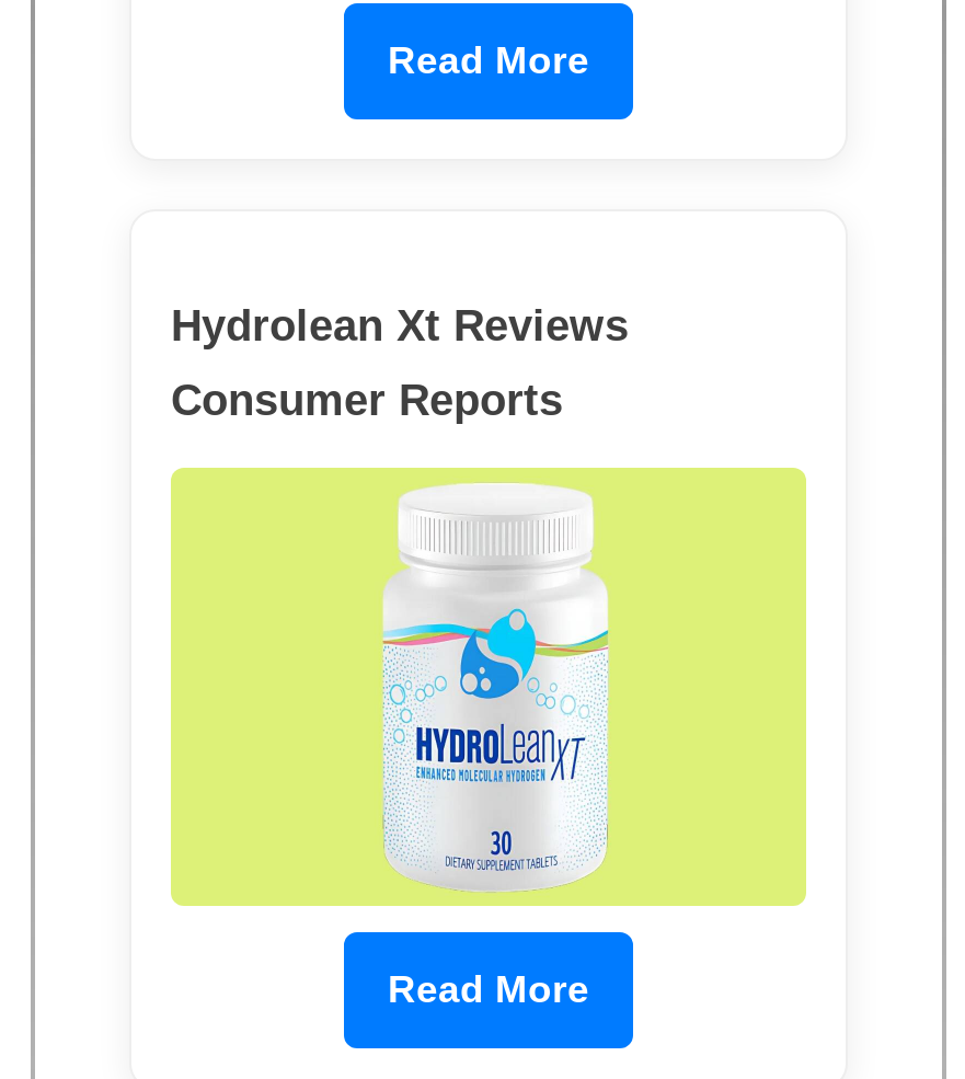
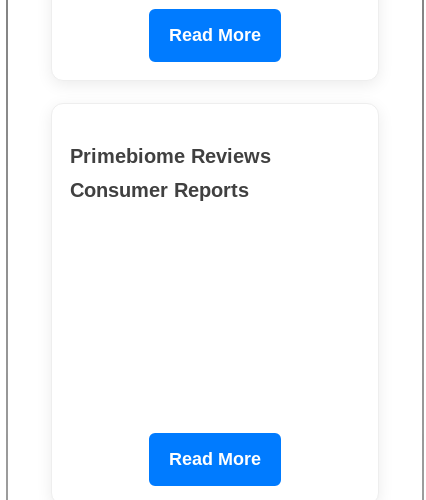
[171,301,629,349] Hydrolean Xt Reviews -> [70,145,271,167] Primebiome Reviews
[169,466,808,908] [image] -> none

